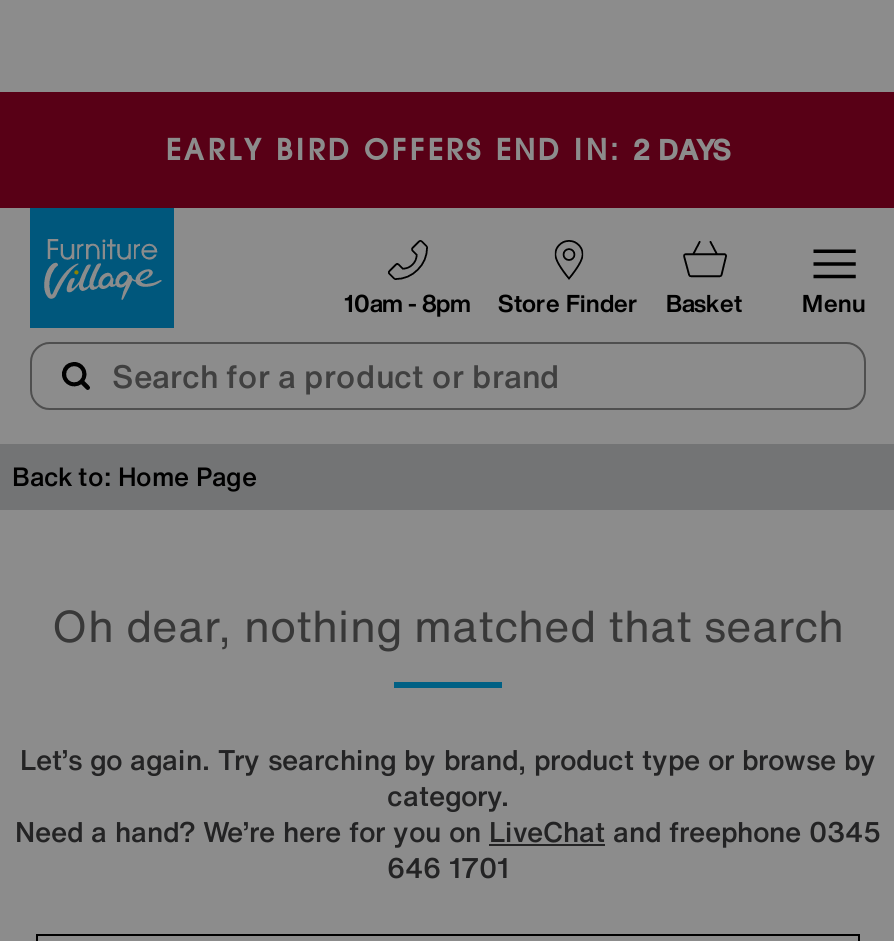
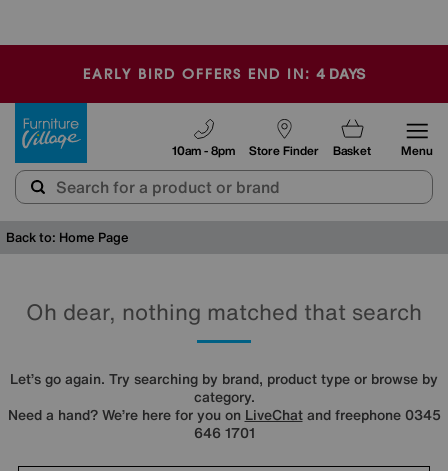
[166,128,730,170] EARLY BIRD OFFERS END IN: 2 DAYS -> [83,63,365,84] EARLY BIRD OFFERS END IN: 4 DAYS

